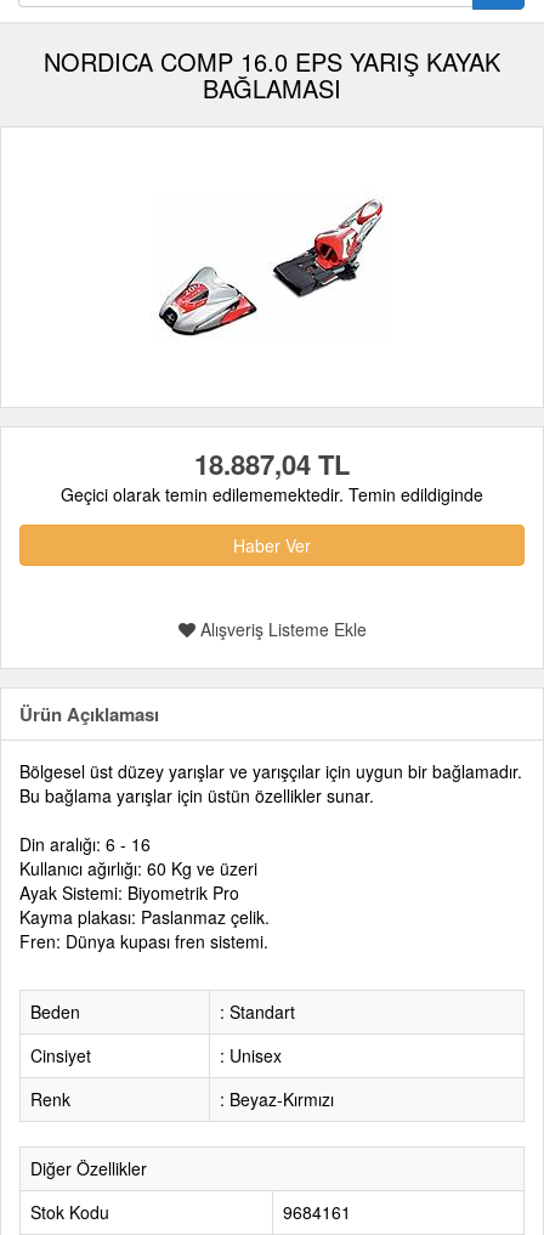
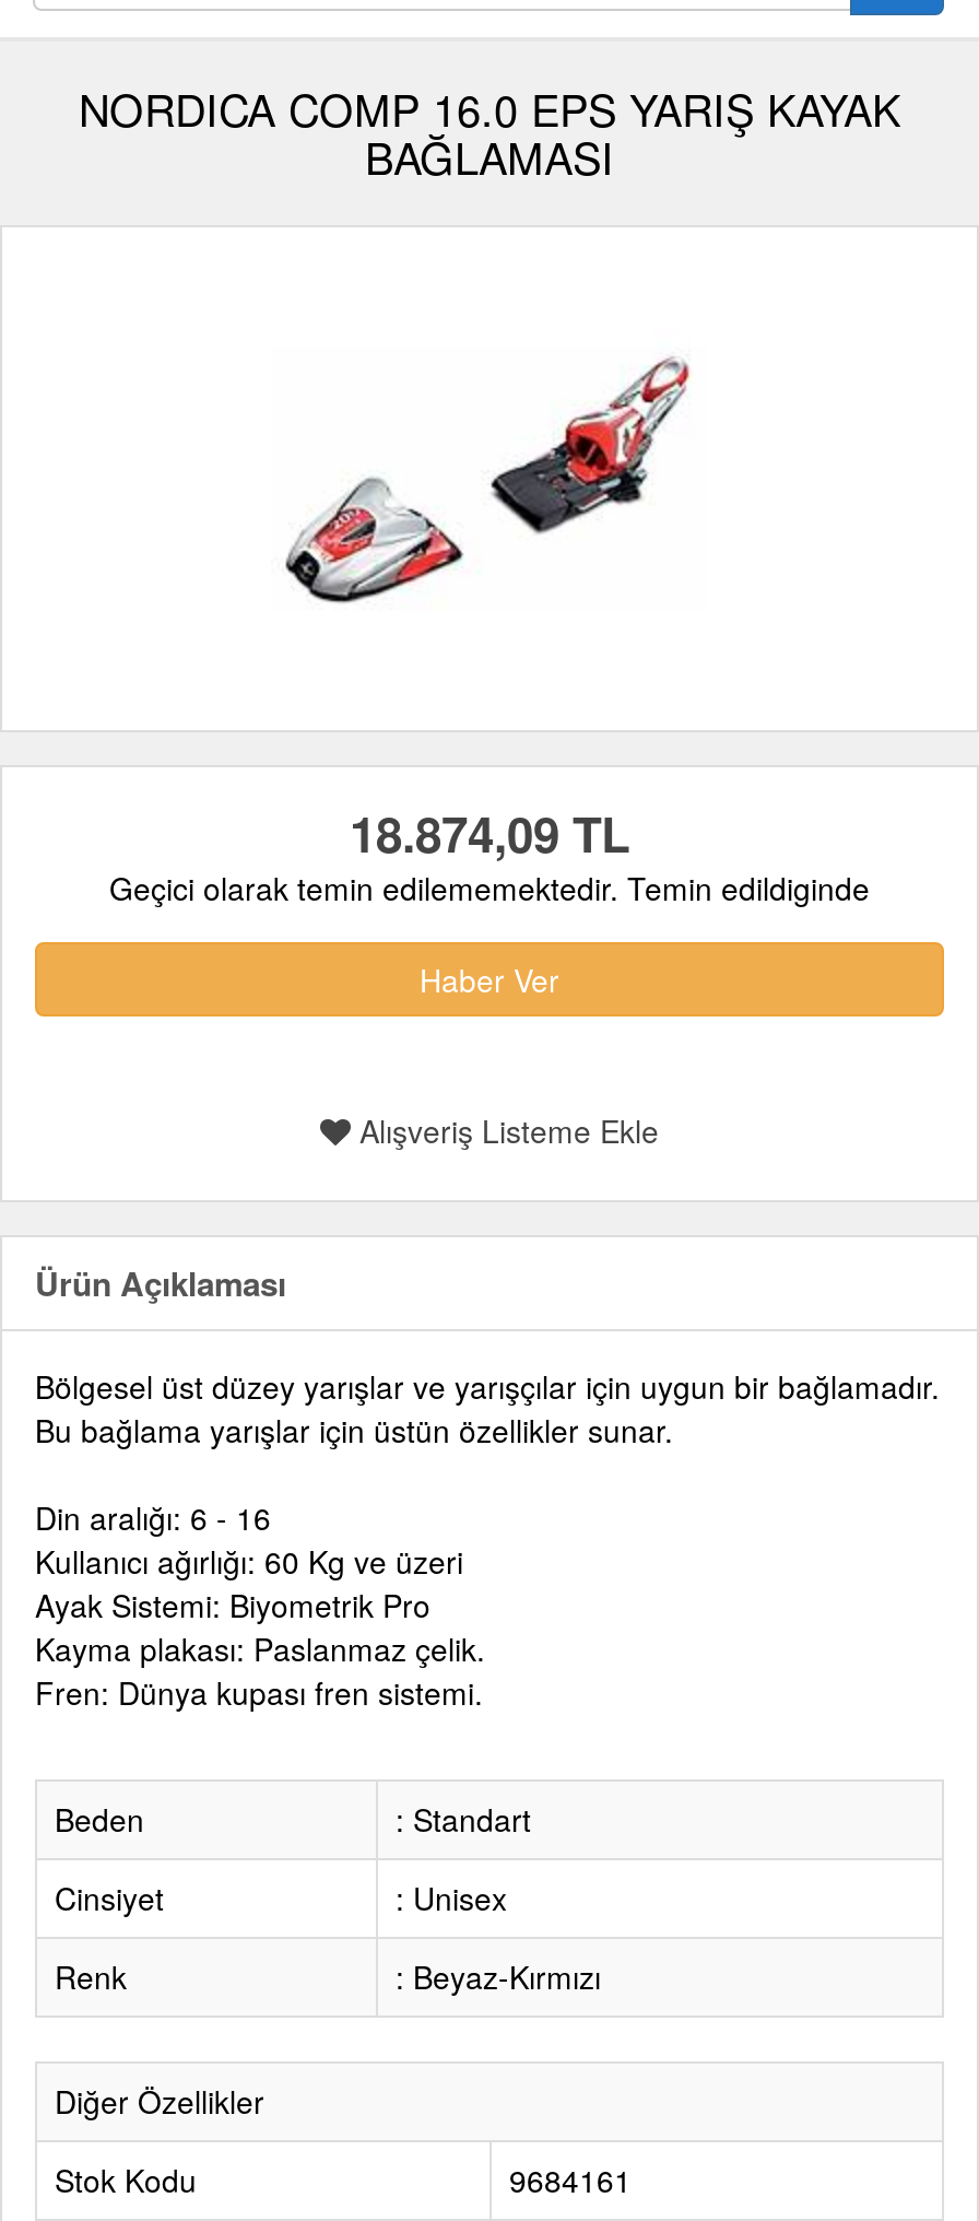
[194,444,350,483] 18.887,04 TL -> [350,798,629,868] 18.874,09 TL

